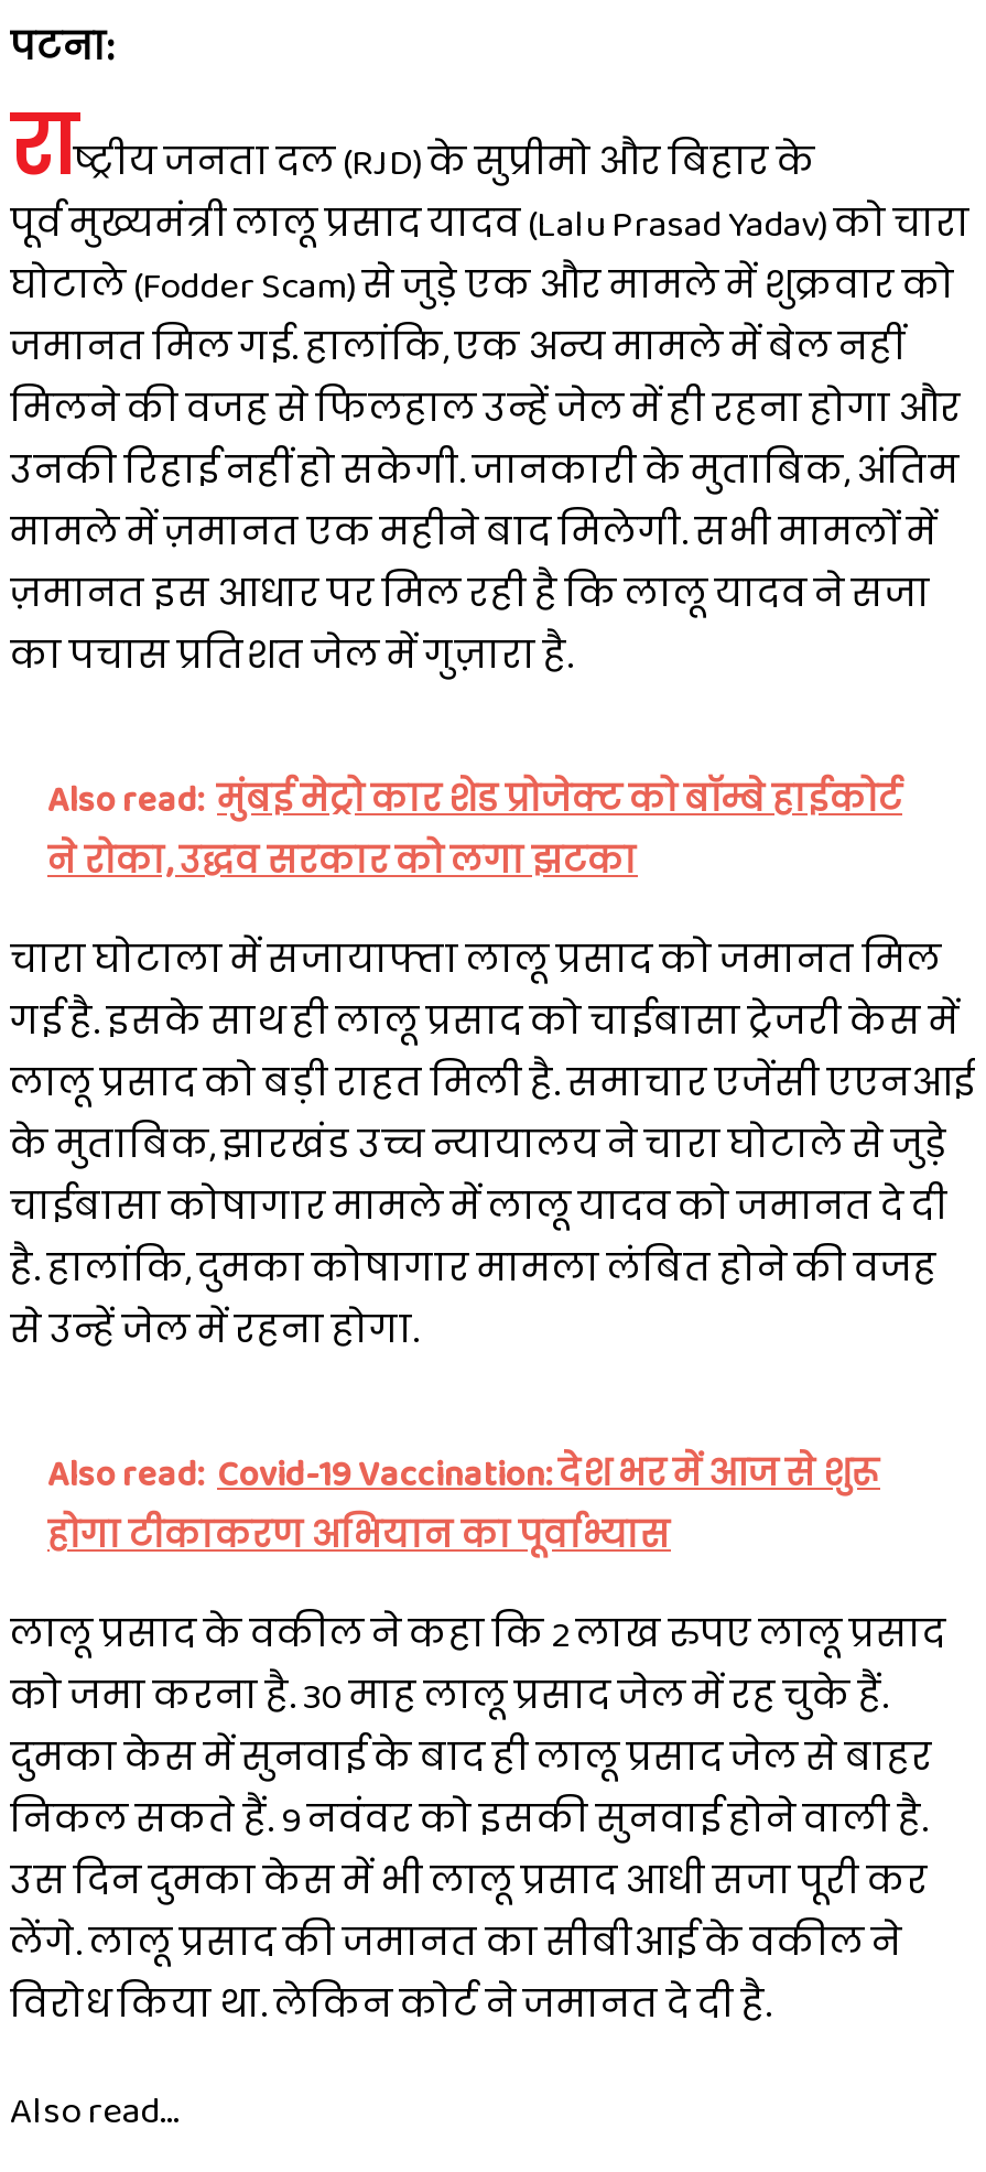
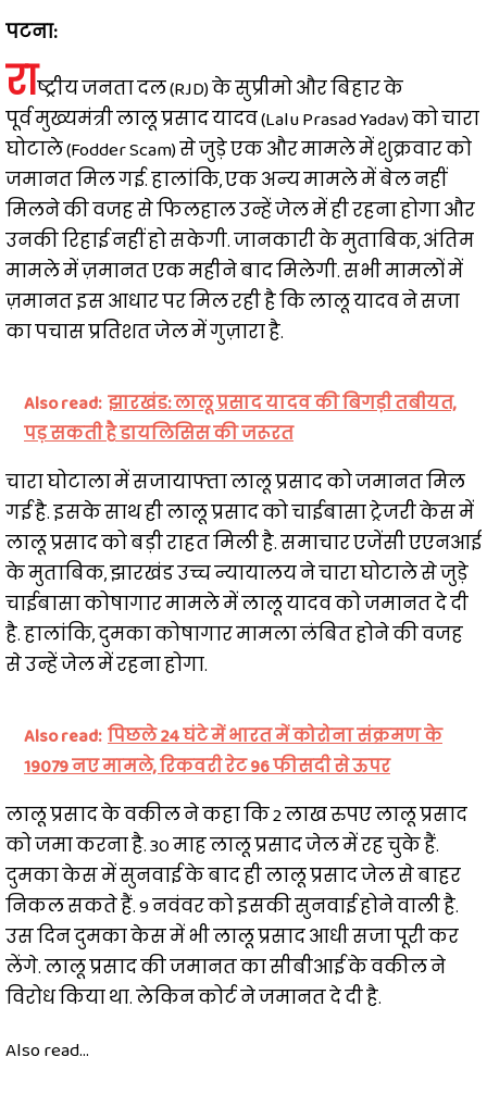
[47,774,902,887] Also read: मुंबई मेट्रो कार शेड प्रोजेक्ट को बॉम्बे हाईकोर्ट | ने रोका, उद्धव सरकार को लगा झटका -> [24,391,457,446] Also read: झारखंड: लालू प्रसाद यादव की बिगड़ी तबीयत, | पड़ सकती है डायलिसिस की जरूरत
[47,1449,880,1561] Also read: Covid-19 Vaccination: देश भर में आज से शुरू | होगा टीकाकरण अभियान का पूर्वाभ्यास -> [24,723,442,779] Also read: पिछले 24 घंटे में भारत में कोरोना संक्रमण के | 19079 नए मामले, रिकवरी रेट 96 फीसदी से ऊपर

